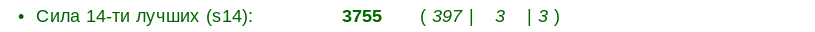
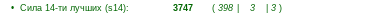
[342,6,382,26] 3755 -> [173,3,193,13] 3747
[420,6,462,26] (397 -> [212,3,233,13] (398

